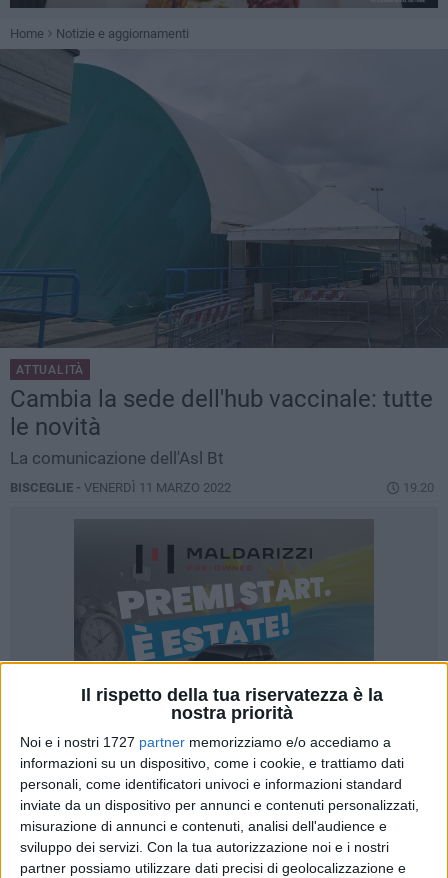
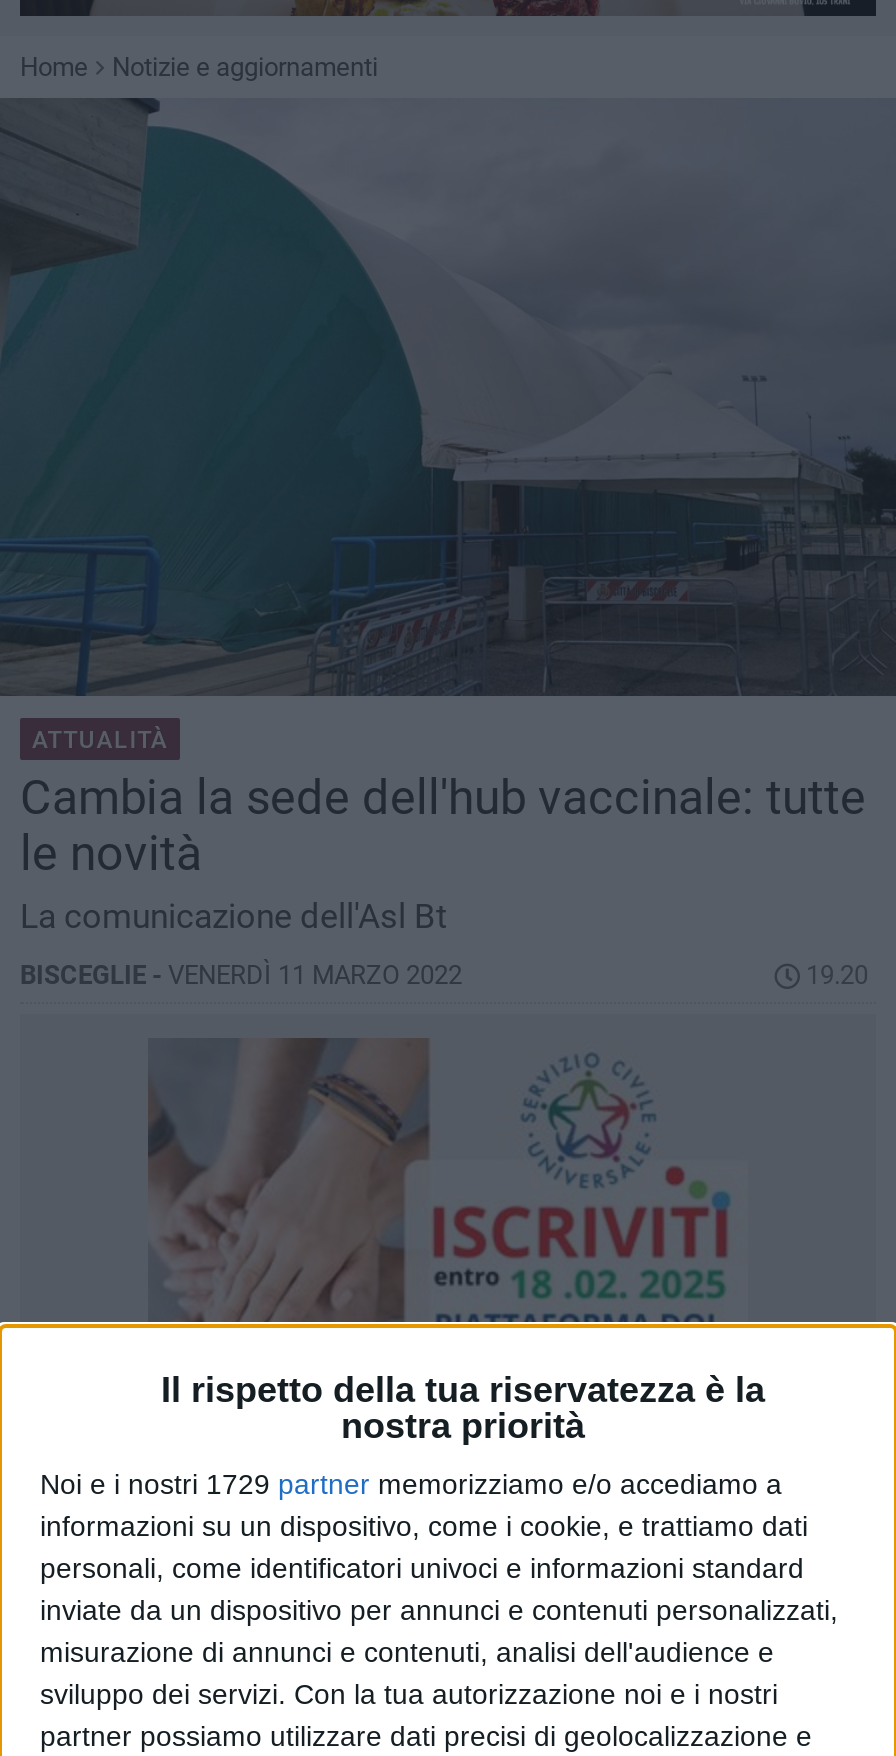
[74,538,374,661] [image] -> [150,1078,746,1322] [image]
[20,734,391,750] Noi e i nostri 1727 partner memorizziamo e/o accediamo a -> [40,1467,782,1499] Noi e i nostri 1729 partner memorizziamo e/o accediamo a

